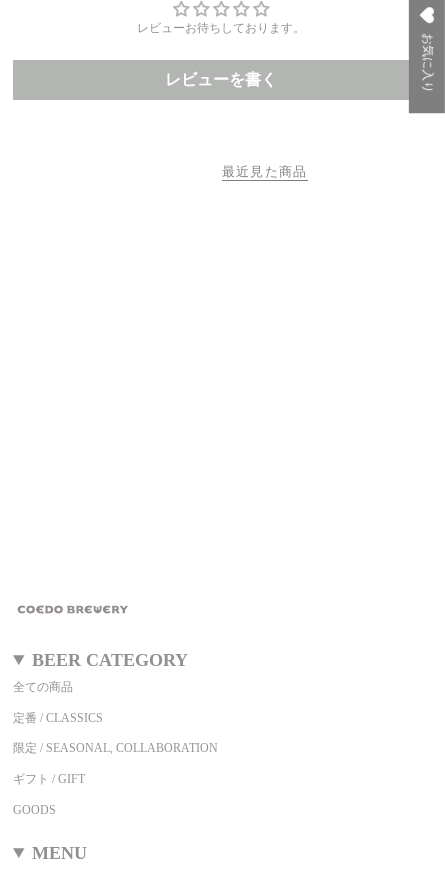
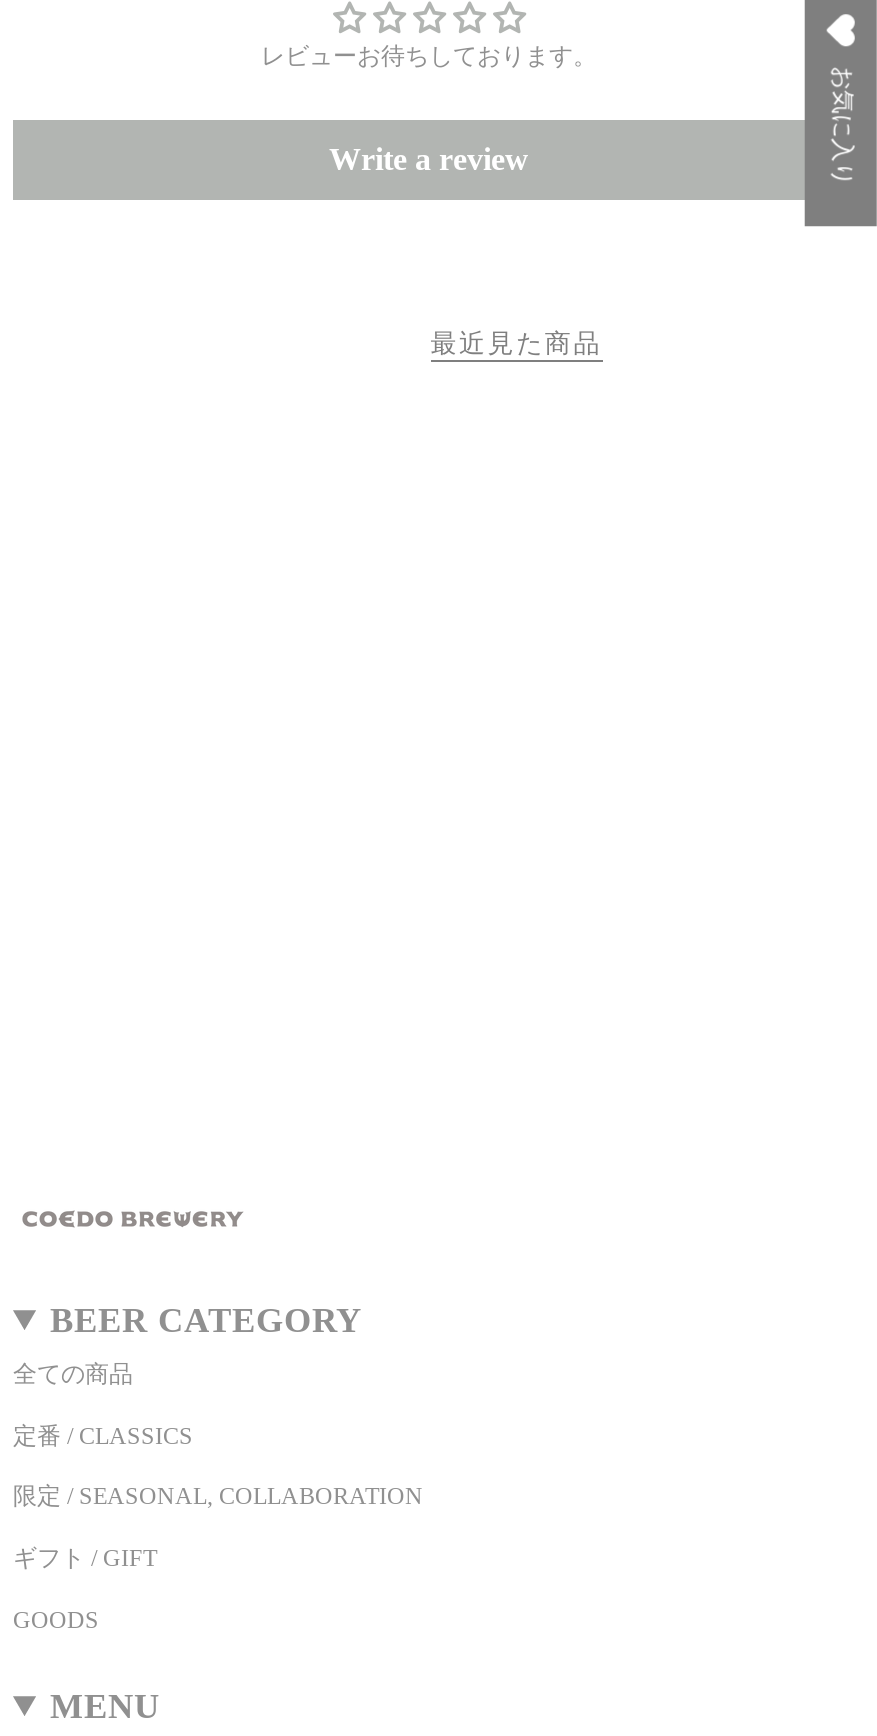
[165,71,277,88] レビューを書く -> [329,142,529,176] Write a review

